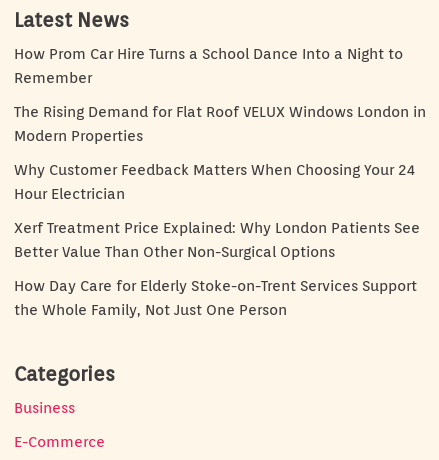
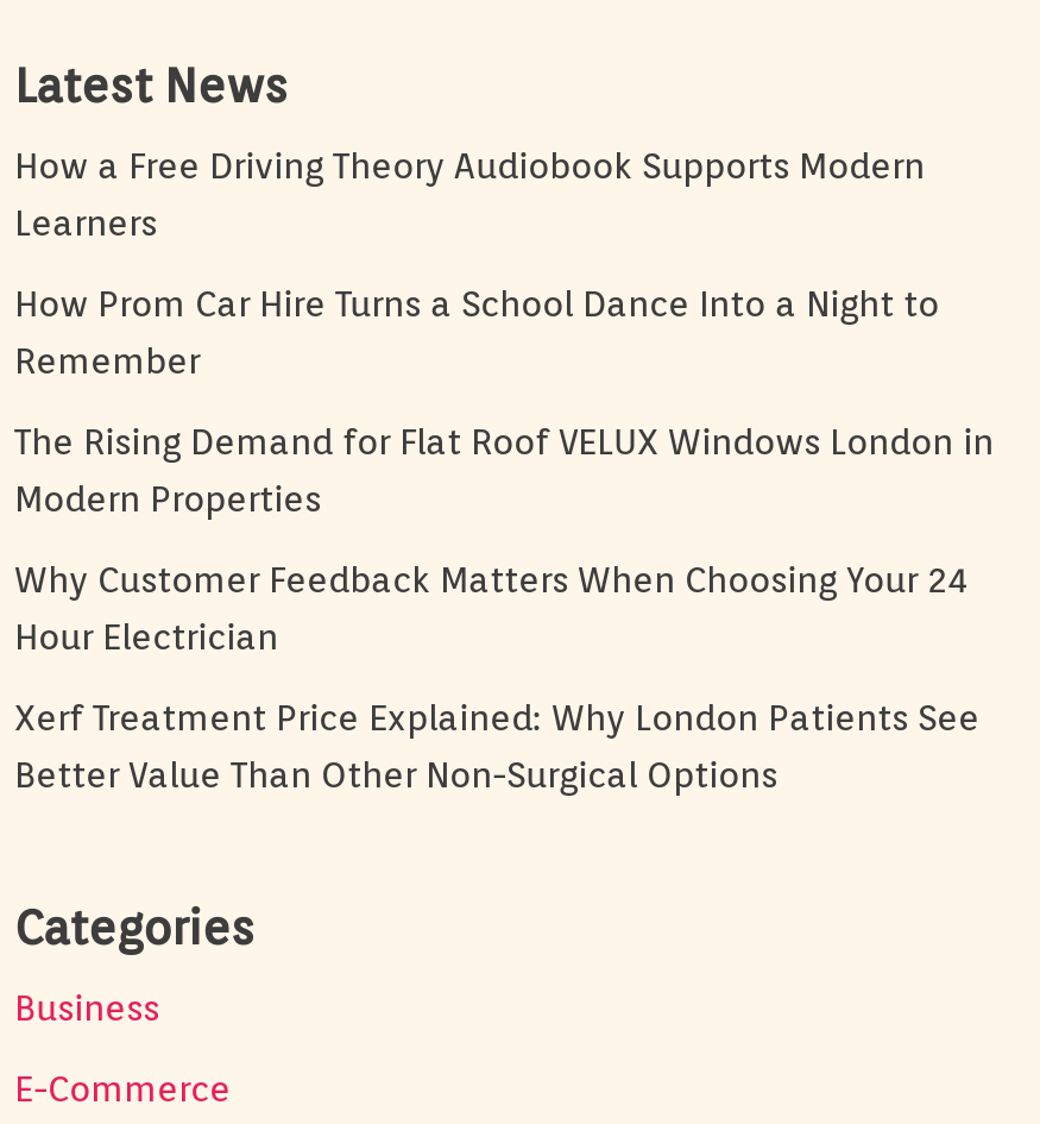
none -> [14,146,925,245] How a Free Driving Theory Audiobook Supports Modern | Learners
moved [14,45,426,261] -> [14,284,994,797]: How Prom Car Hire Turns a School Dance Into a Night to | Remember | The Rising Demand for Flat Roof VELUX Windows London in | Modern Properties | Why Customer Feedback Matters When Choosing Your 24 | Hour Electrician | Xerf Treatment Price Explained: Why London Patients See | Better Value Than Other Non-Surgical Options
[14,277,417,319] How Day Care for Elderly Stoke-on-Trent Services Support | the Whole Family, Not Just One Person -> none

